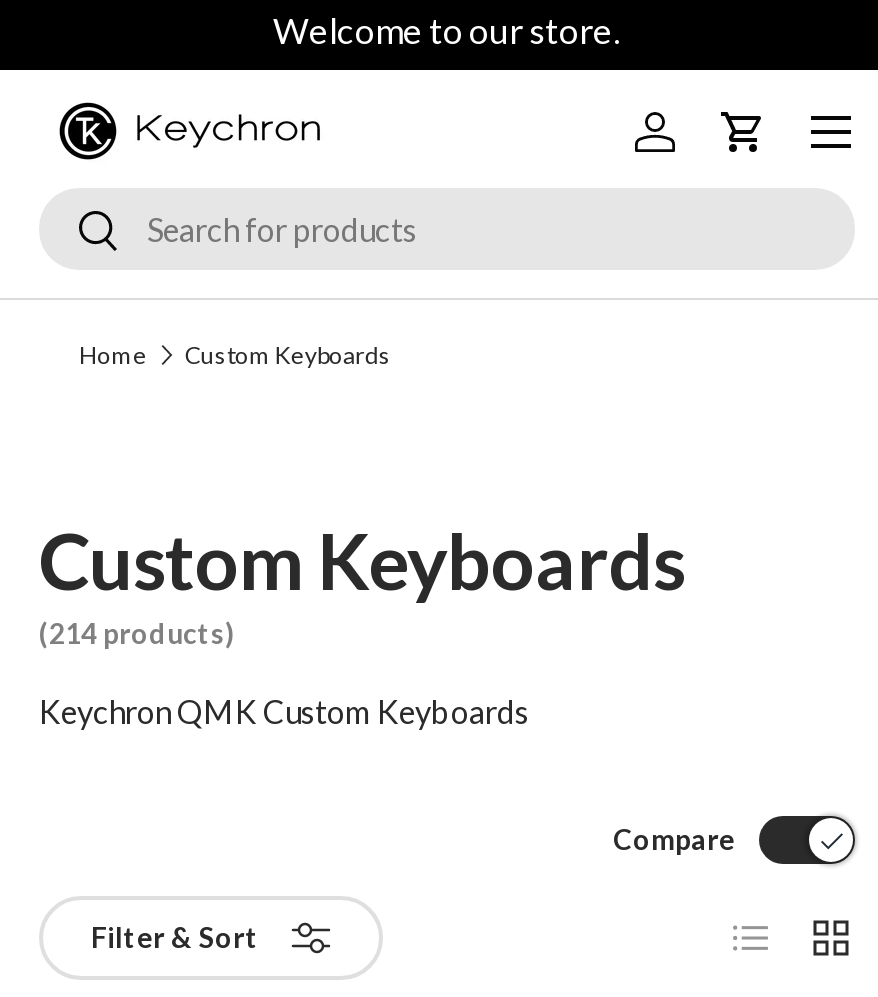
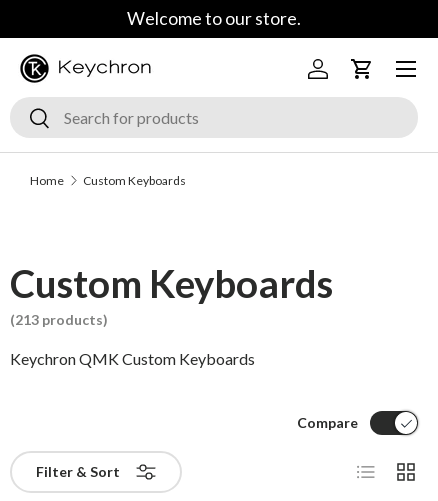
[39,615,235,649] (214 products) -> [10,310,108,327] (213 products)

